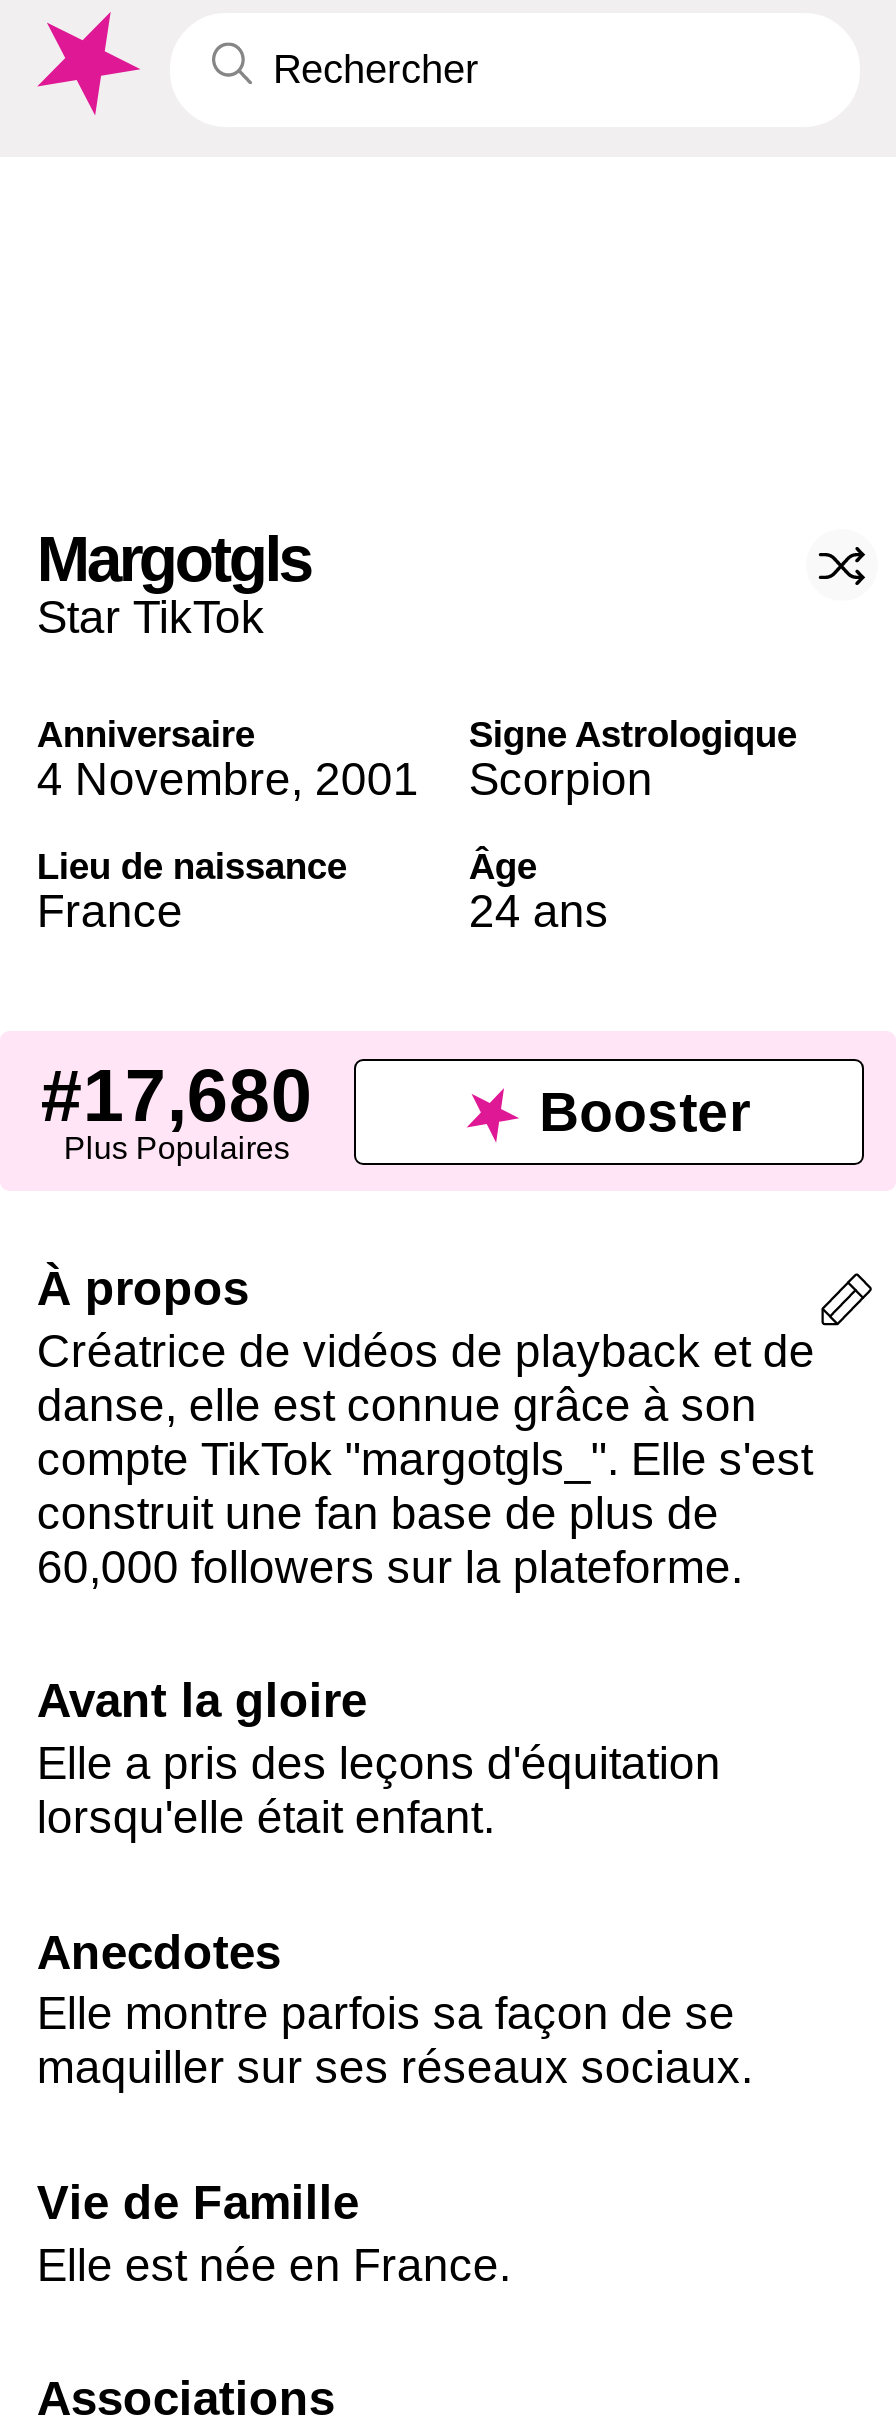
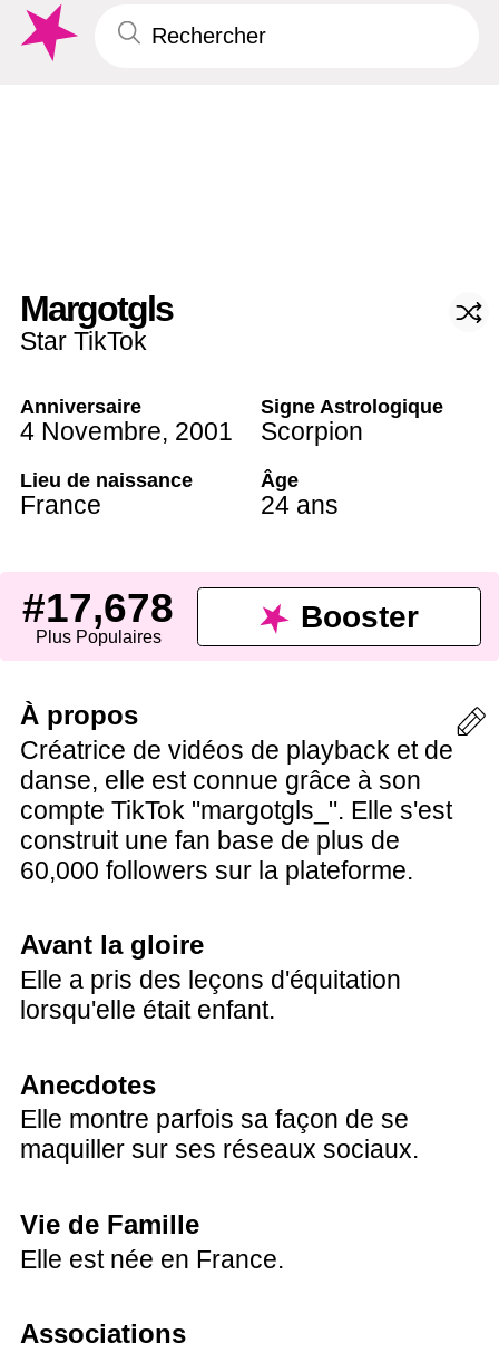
[41,1054,313,1136] #17,680 -> [23,585,174,630] #17,678

